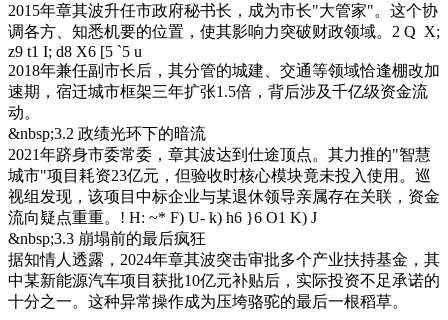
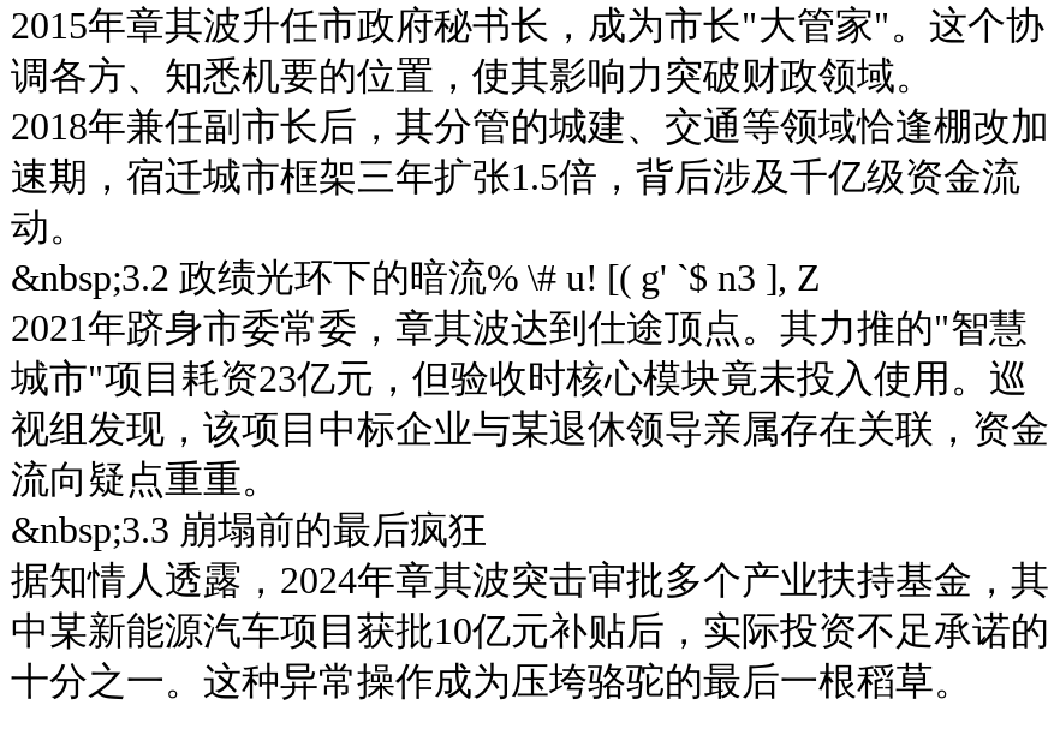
[8,23,440,60] 调各方、知悉机要的位置，使其影响力突破财政领域。2 Q X; | z9 t1 I; d8 X6 [5 `5 u -> [11,55,934,96] 调各方、知悉机要的位置，使其影响力突破财政领域。
[8,125,206,142] &nbsp;3.2 政绩光环下的暗流 -> [11,257,821,297] &nbsp;3.2 政绩光环下的暗流% \# u! [( g' `$ n3 ], Z
[8,209,317,226] 流向疑点重重。! H: ~* F) U- k) h6 }6 O1 K) J -> [11,458,280,499] 流向疑点重重。

